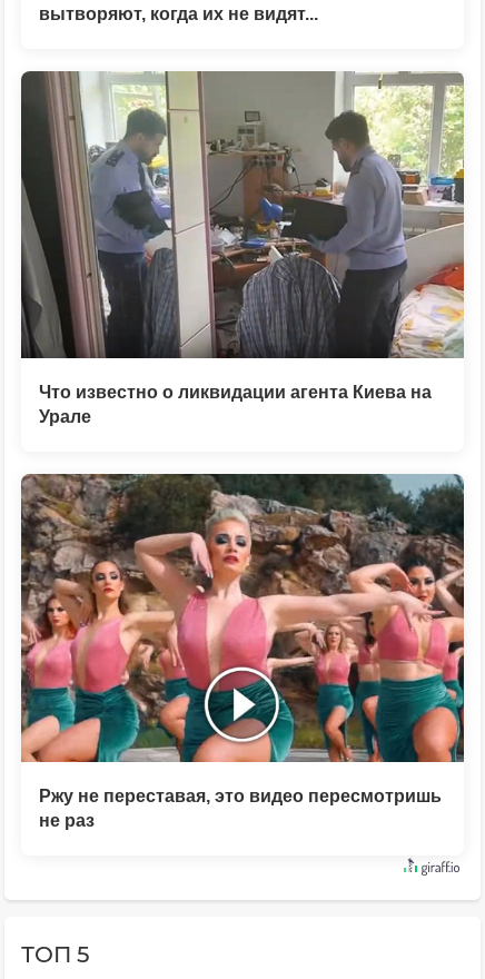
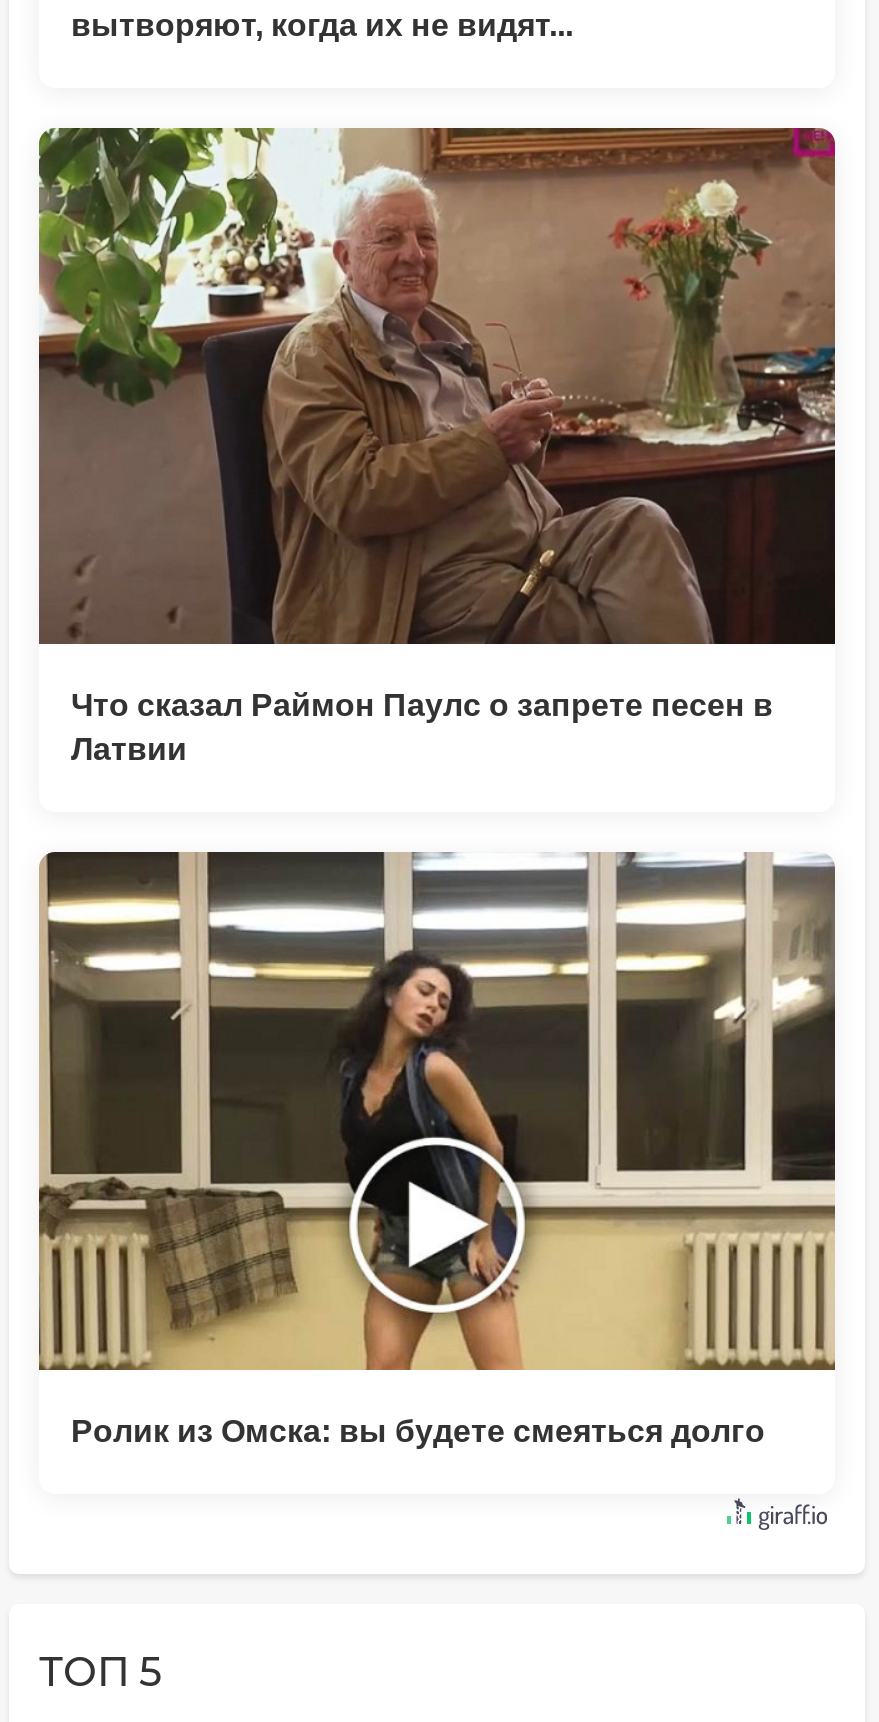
[20,70,465,427] [image] | Что известно о ликвидации агента Киева на | Урале -> [37,126,837,767] [image] | Что сказал Раймон Паулс о запрете песен в | Латвии
[21,473,465,830] [image] | Ржу не переставая, это видео пересмотришь | не раз -> [37,852,837,1448] [image] | Ролик из Омска: вы будете смеяться долго

